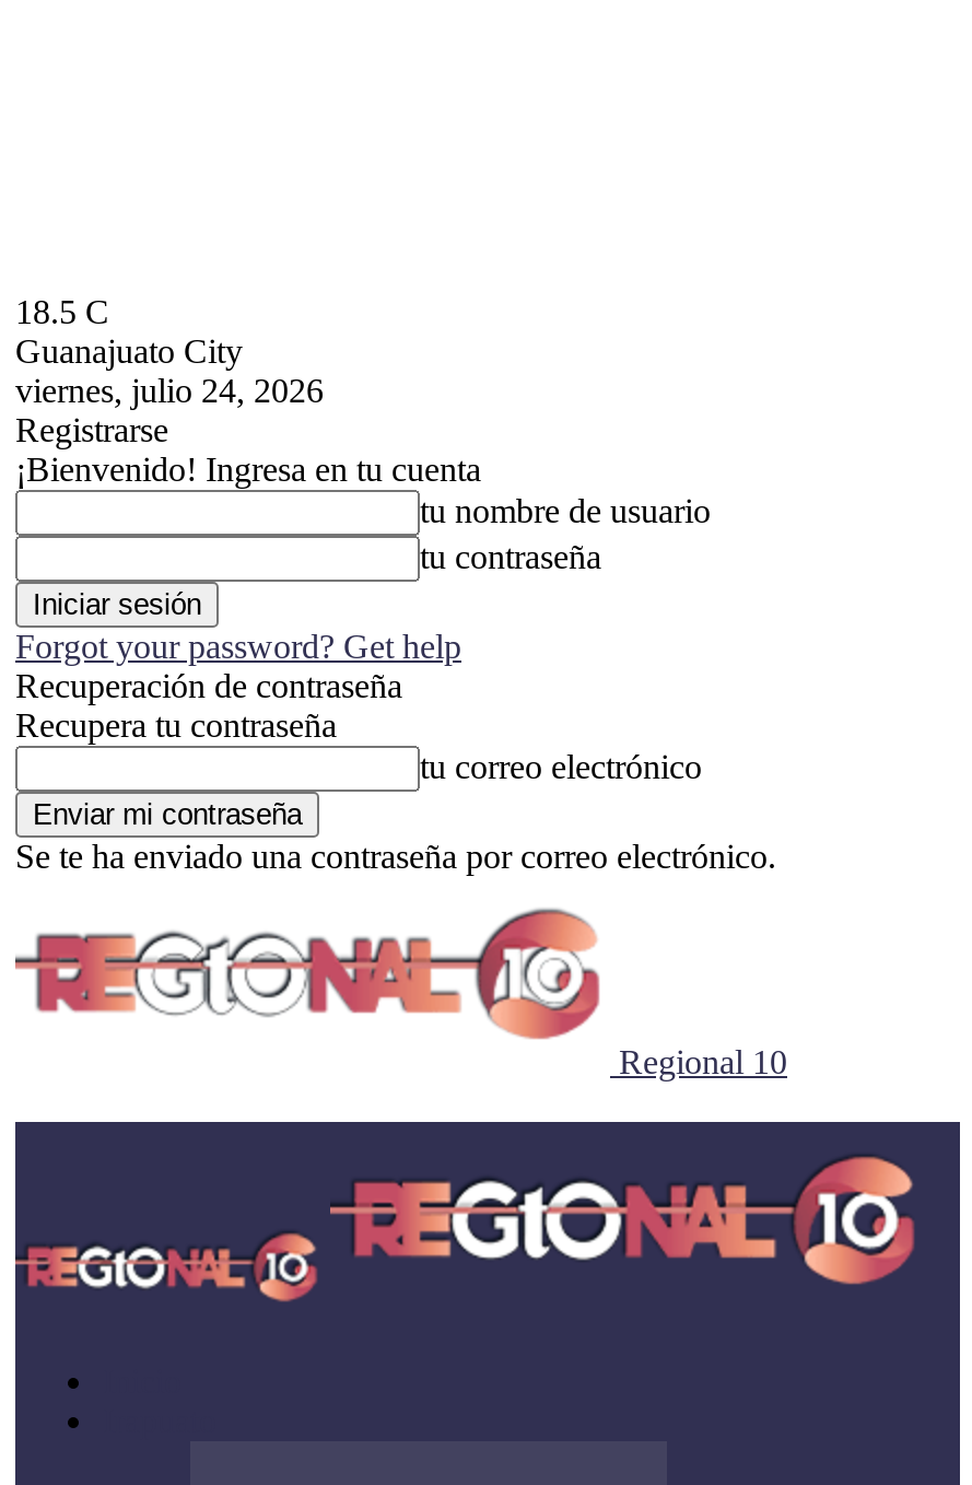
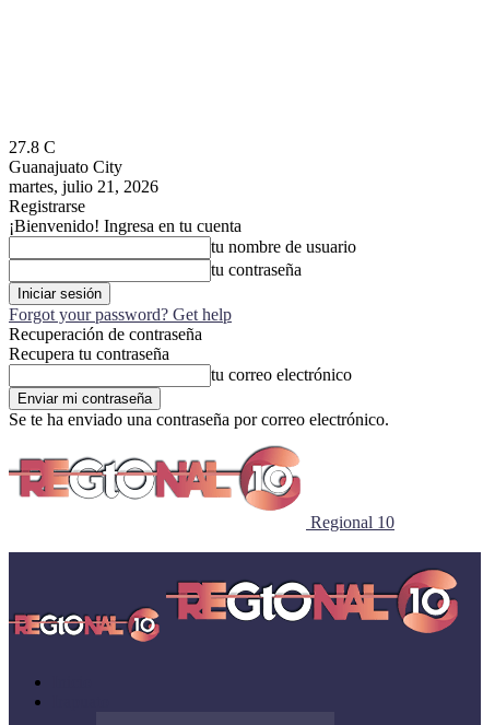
[15,293,109,330] 18.5 C -> [9,138,56,156] 27.8 C
[15,372,324,409] viernes, julio 24, 2026 -> [9,177,158,196] martes, julio 21, 2026

